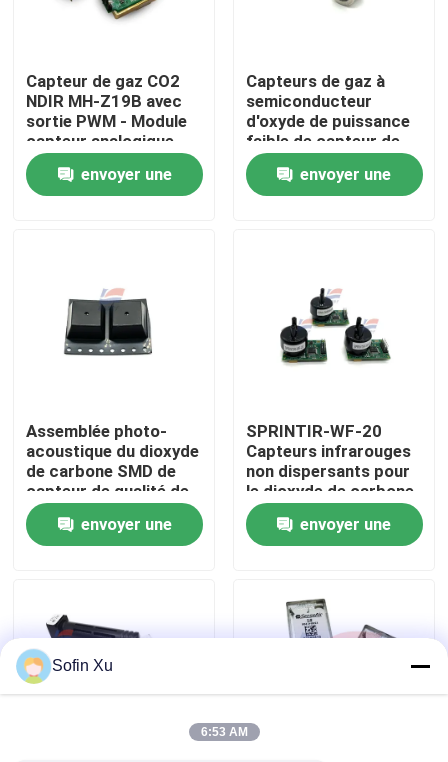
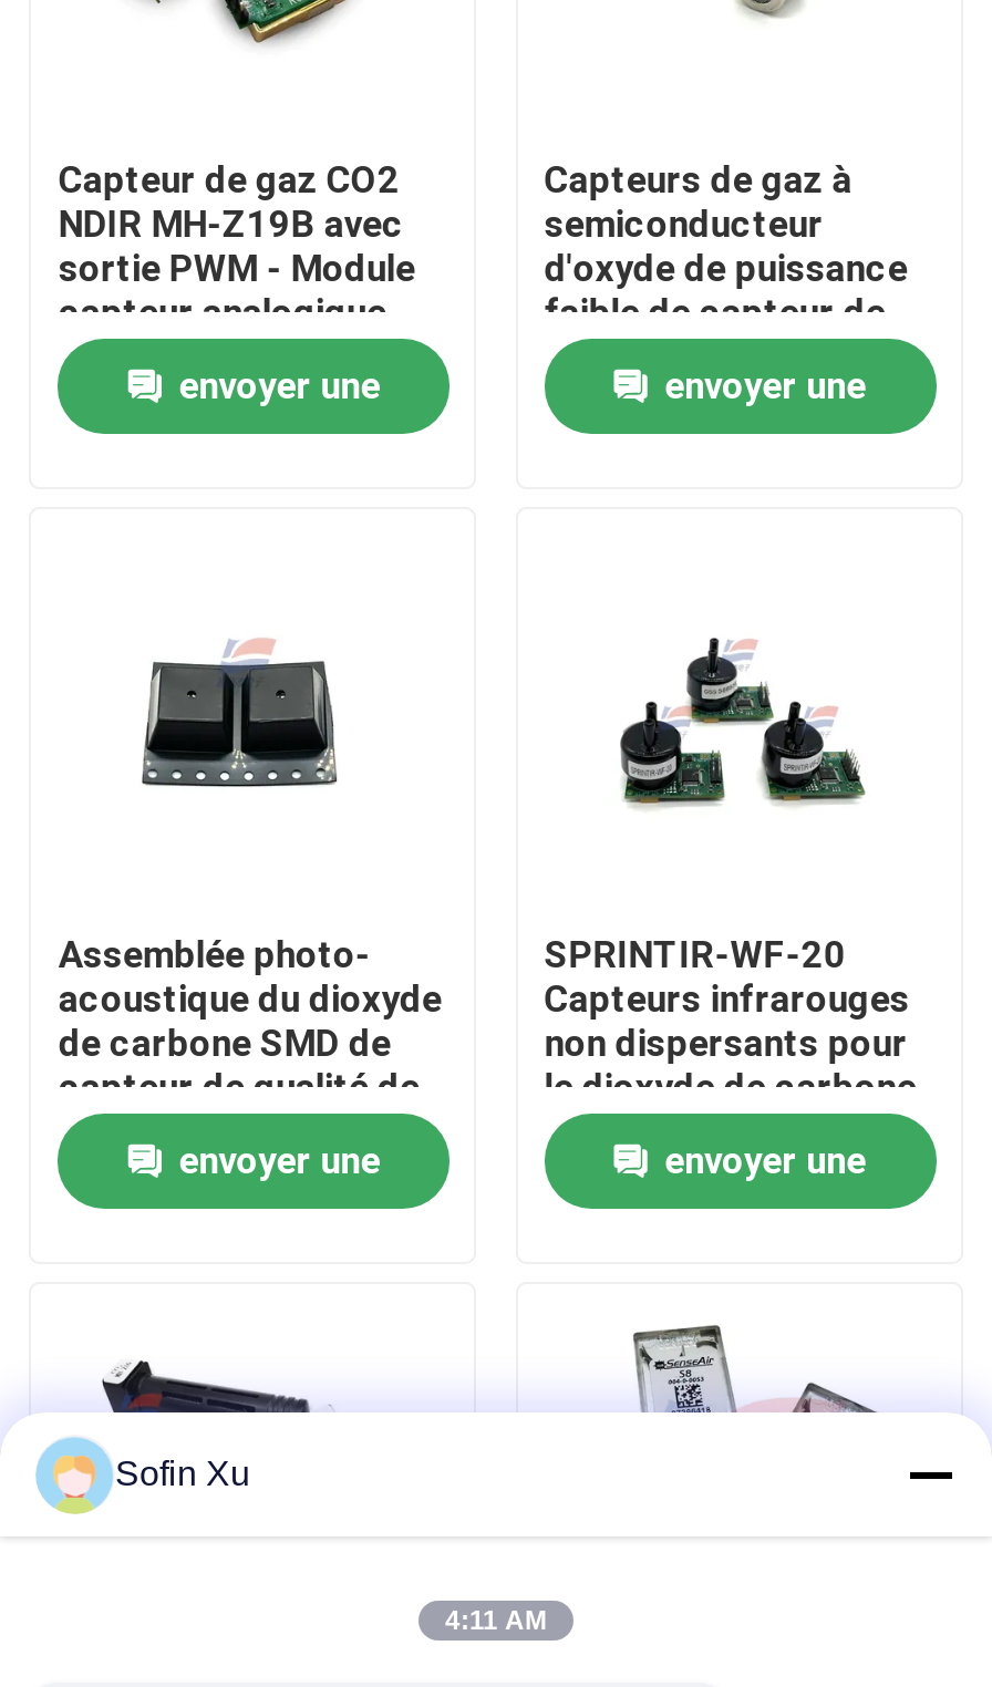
[200,725,247,739] 6:53 AM -> [445,1605,547,1636] 4:11 AM

